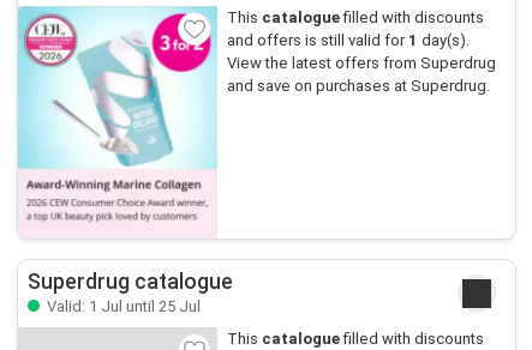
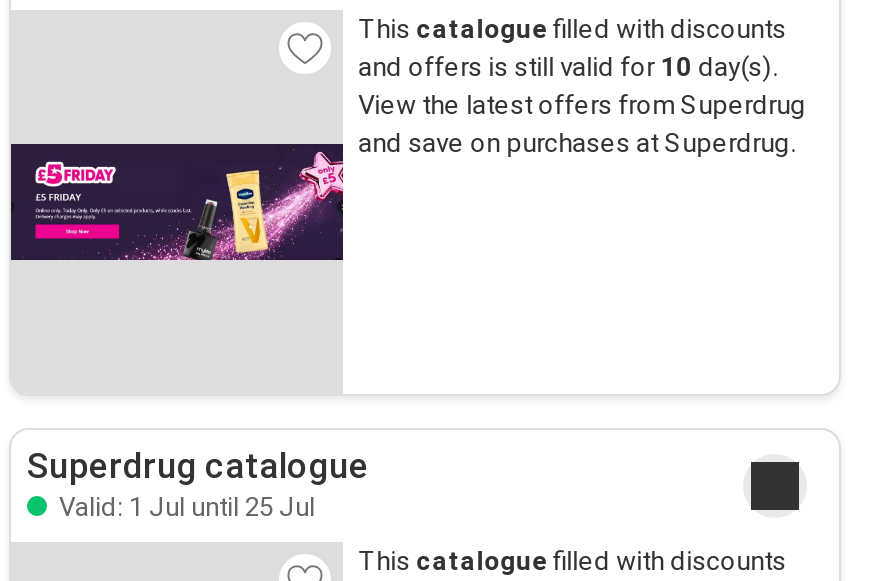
[18,6,469,235] [image] | and offers is still valid for 1 day(s). -> [9,12,778,390] [image] | and offers is still valid for 10 day(s).

